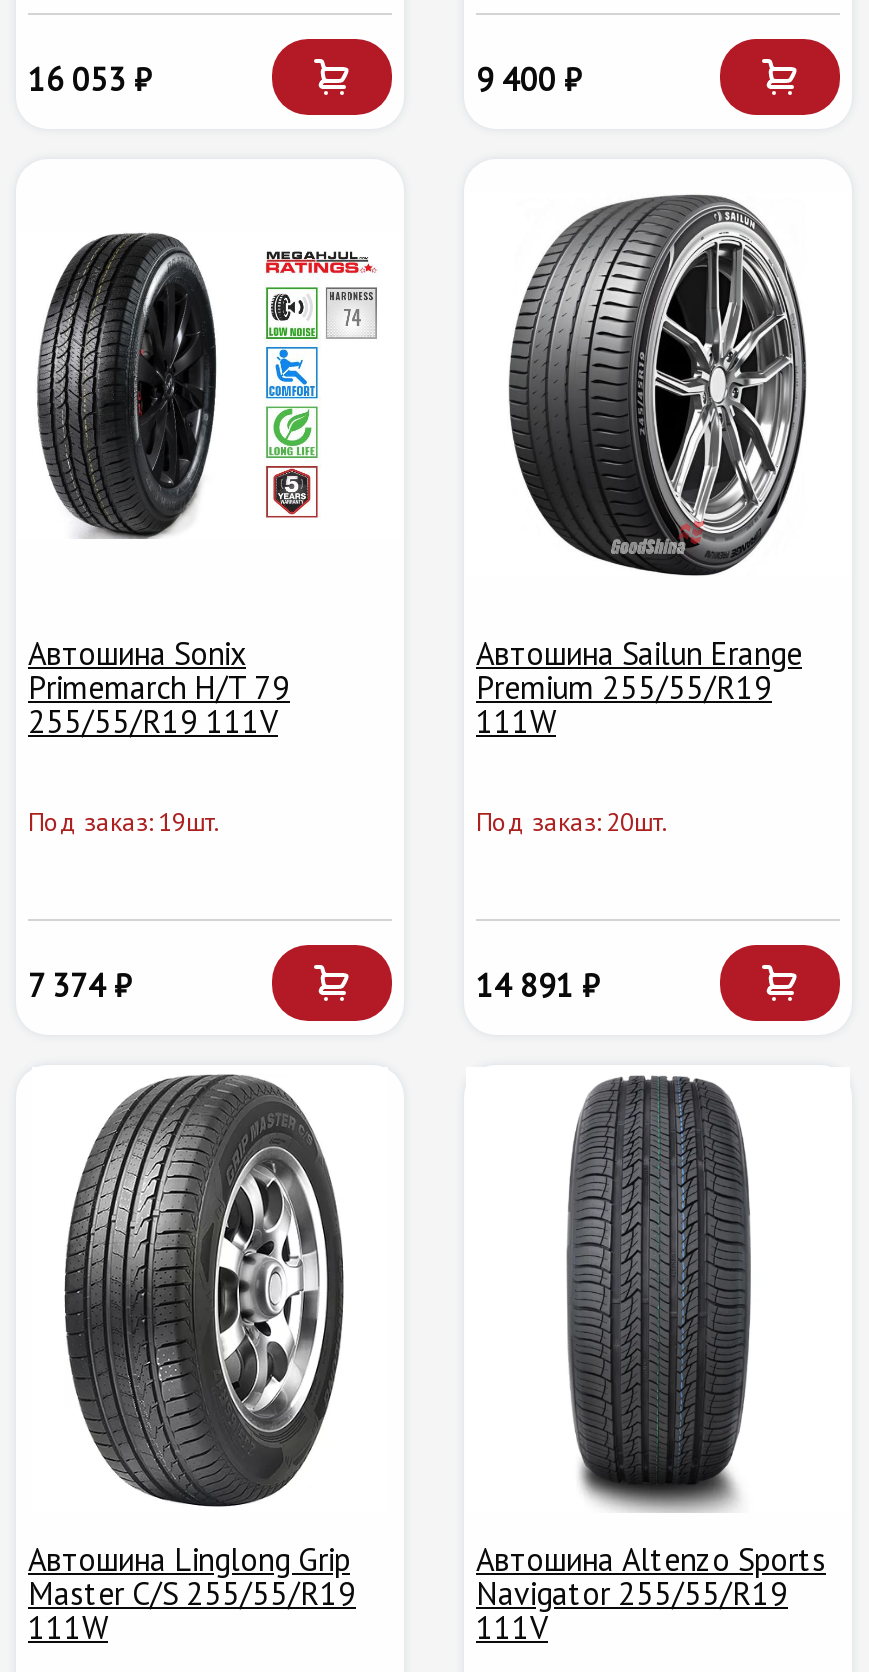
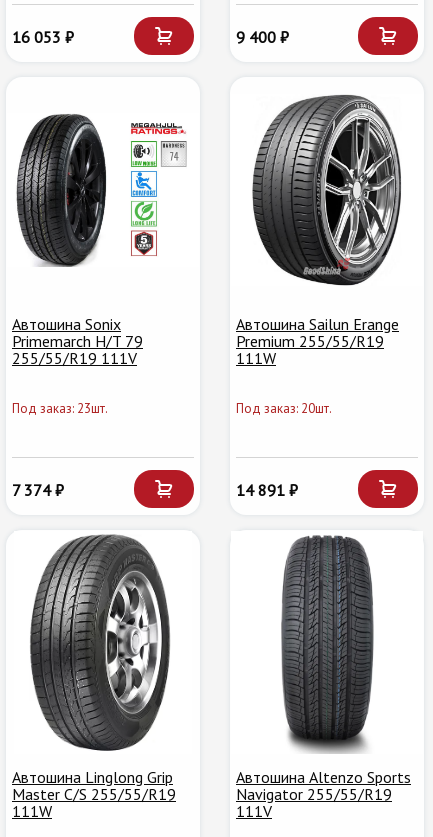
[28,805,220,839] Под заказ: 19шт. -> [12,400,108,417] Под заказ: 23шт.

